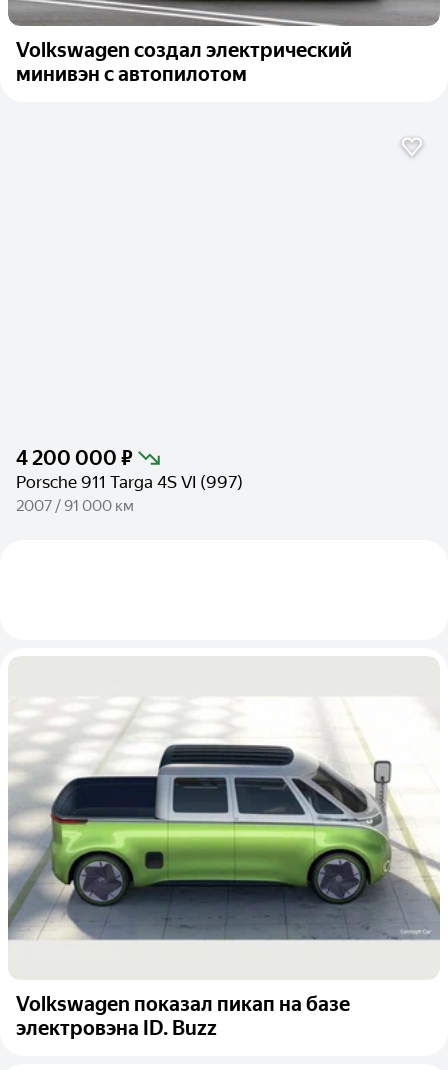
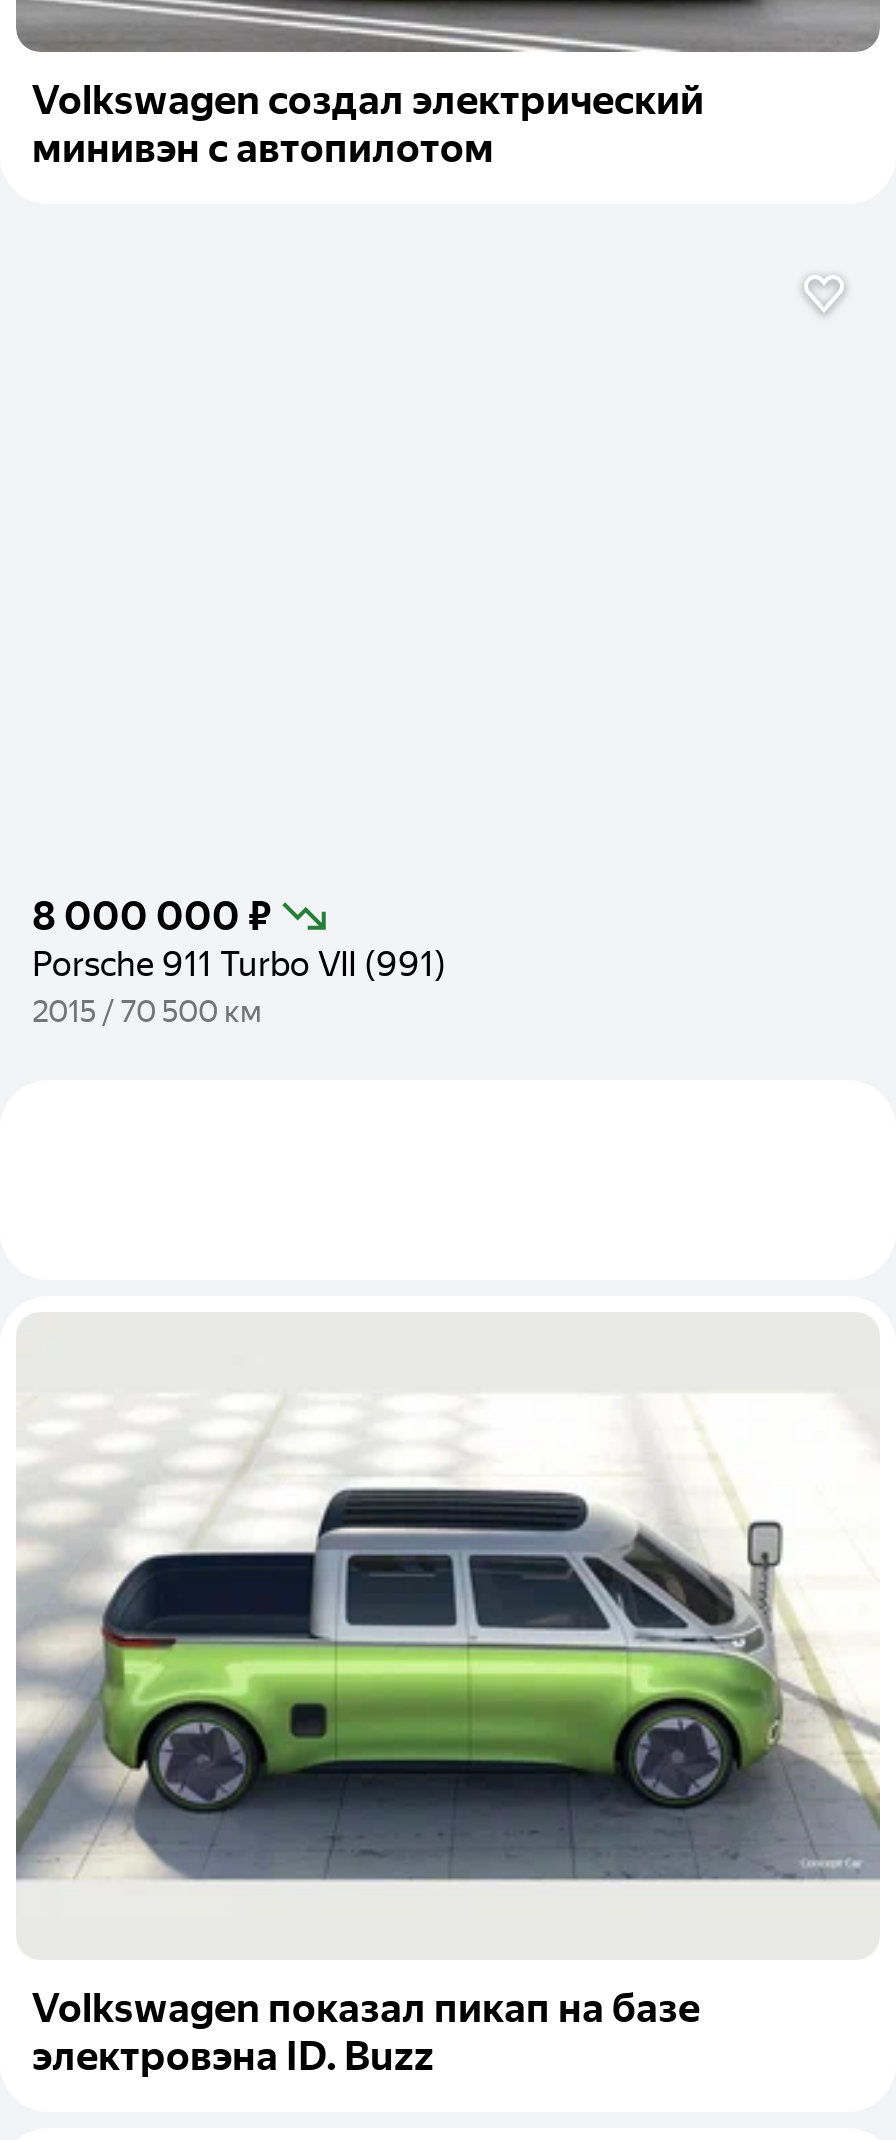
[16,446,243,515] 4 200 000 ₽ | Porsche 911 Targa 4S VI (997) | 2007 / 91 000 км -> [32,892,446,1030] 8 000 000 ₽ | Porsche 911 Turbo VII (991) | 2015 / 70 500 км

